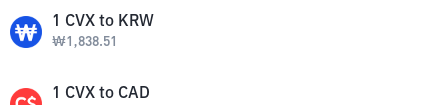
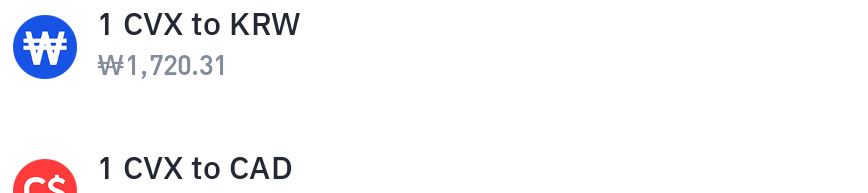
[52,35,117,49] ₩1,838.51 -> [97,53,227,81] ₩1,720.31

